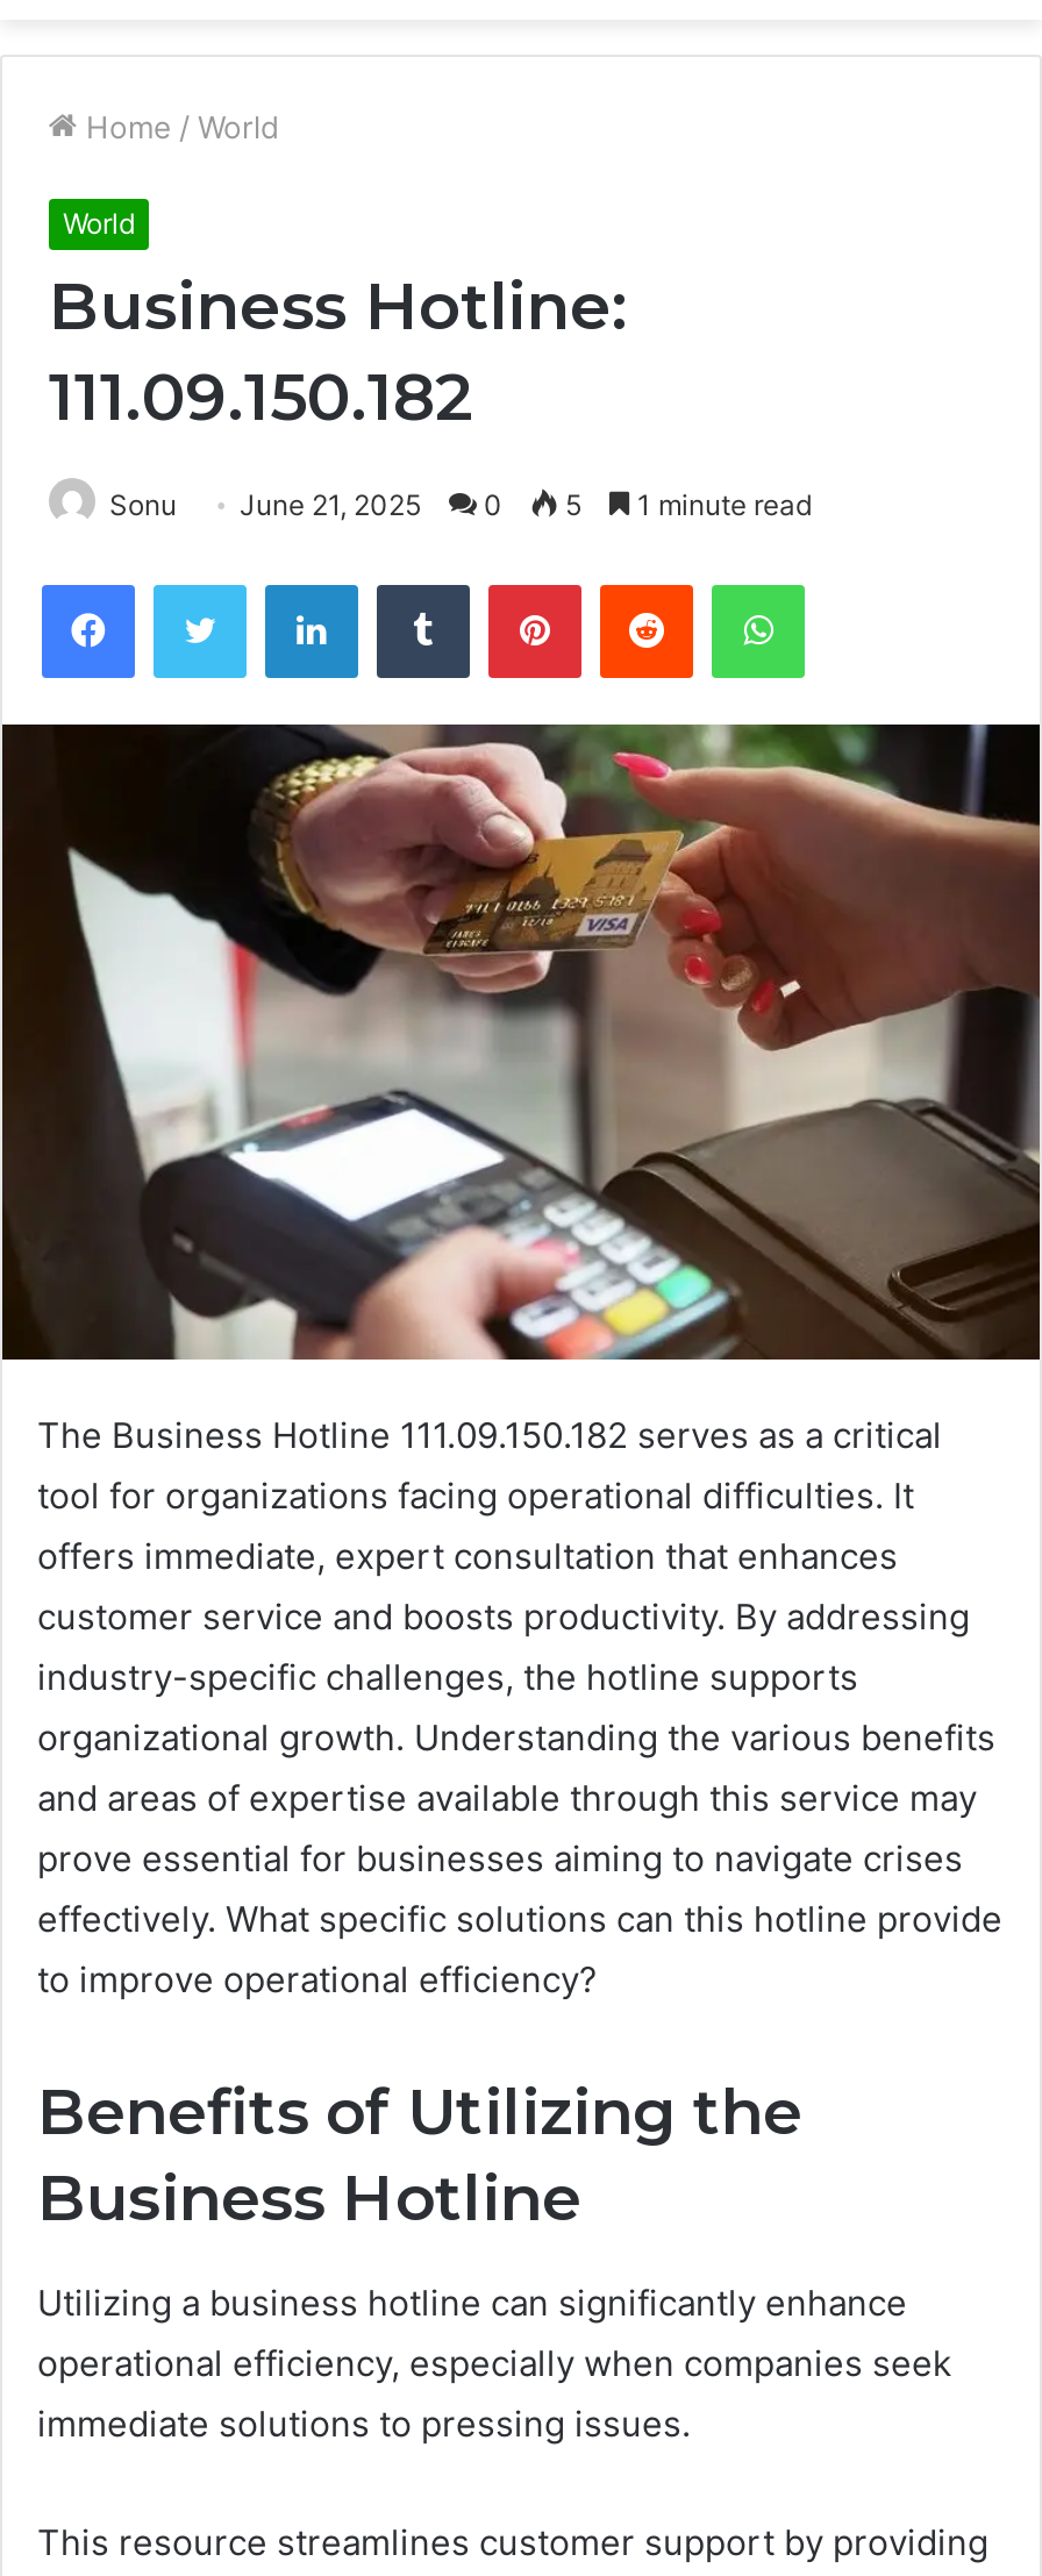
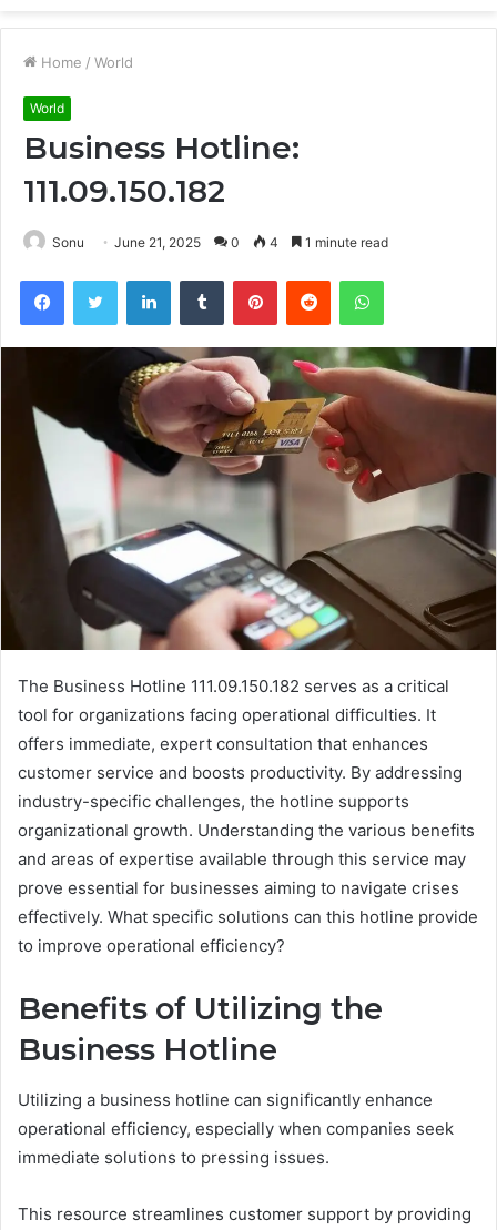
[109,487,812,522] Sonu June 21, 2025 0 5 1 minute read -> [52,234,388,250] Sonu June 21, 2025 0 4 1 minute read

